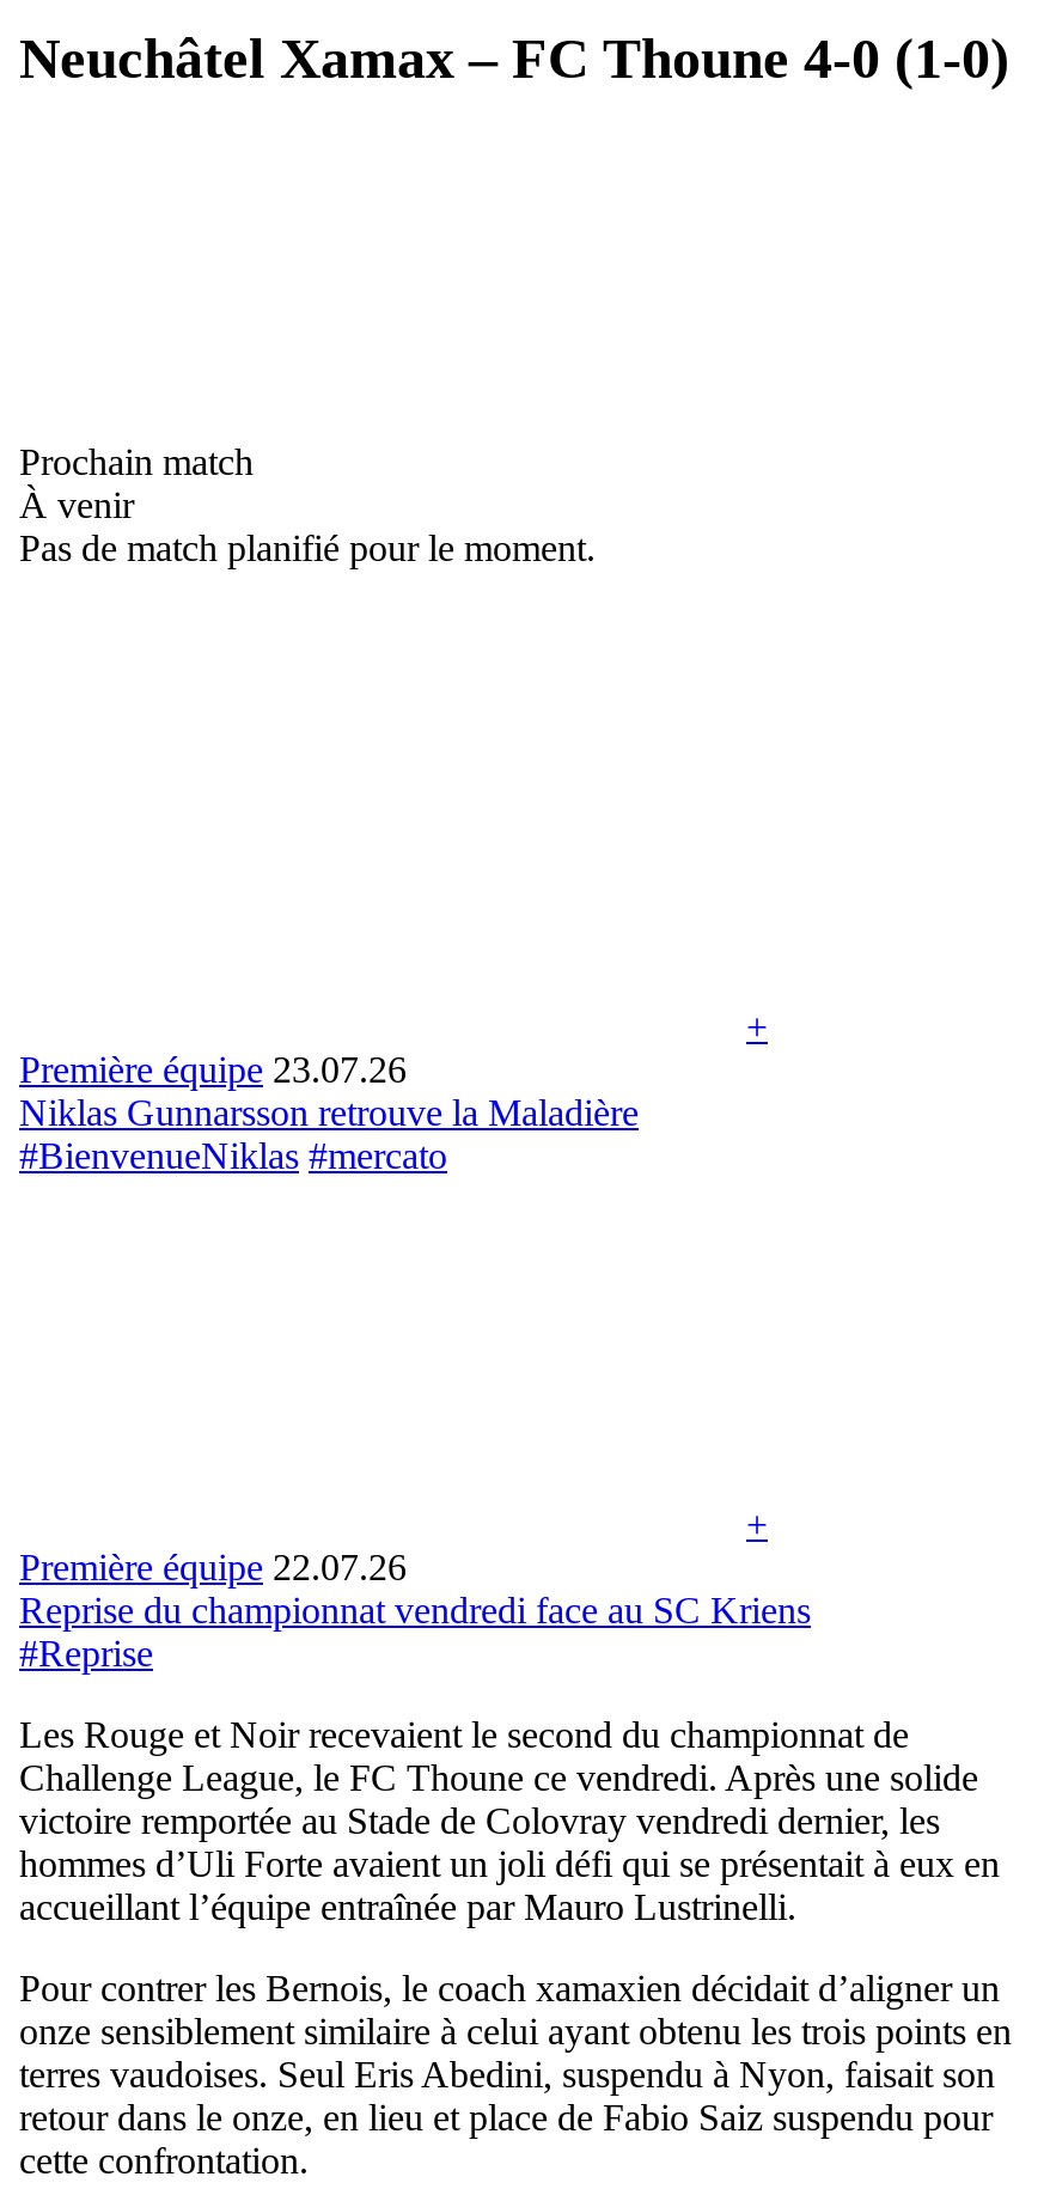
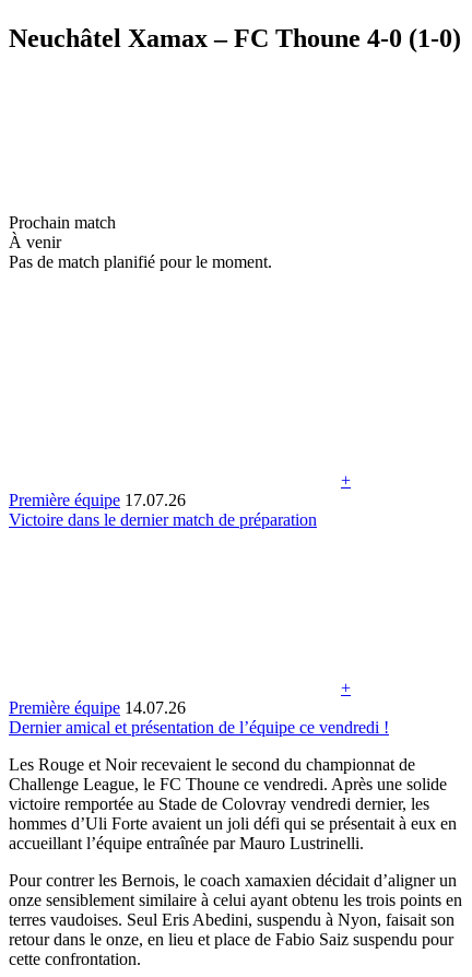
[19,1049,639,1175] Première équipe 23.07.26 | Niklas Gunnarsson retrouve la Maladière | #BienvenueNiklas #mercato -> [9,490,317,529] Première équipe 17.07.26 | Victoire dans le dernier match de préparation
[19,1546,811,1673] Première équipe 22.07.26 | Reprise du championnat vendredi face au SC Kriens | #Reprise -> [9,698,389,736] Première équipe 14.07.26 | Dernier amical et présentation de l’équipe ce vendredi !

